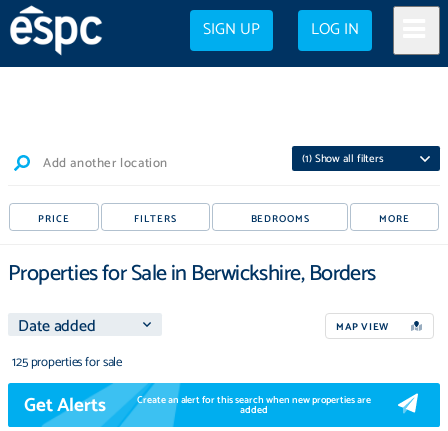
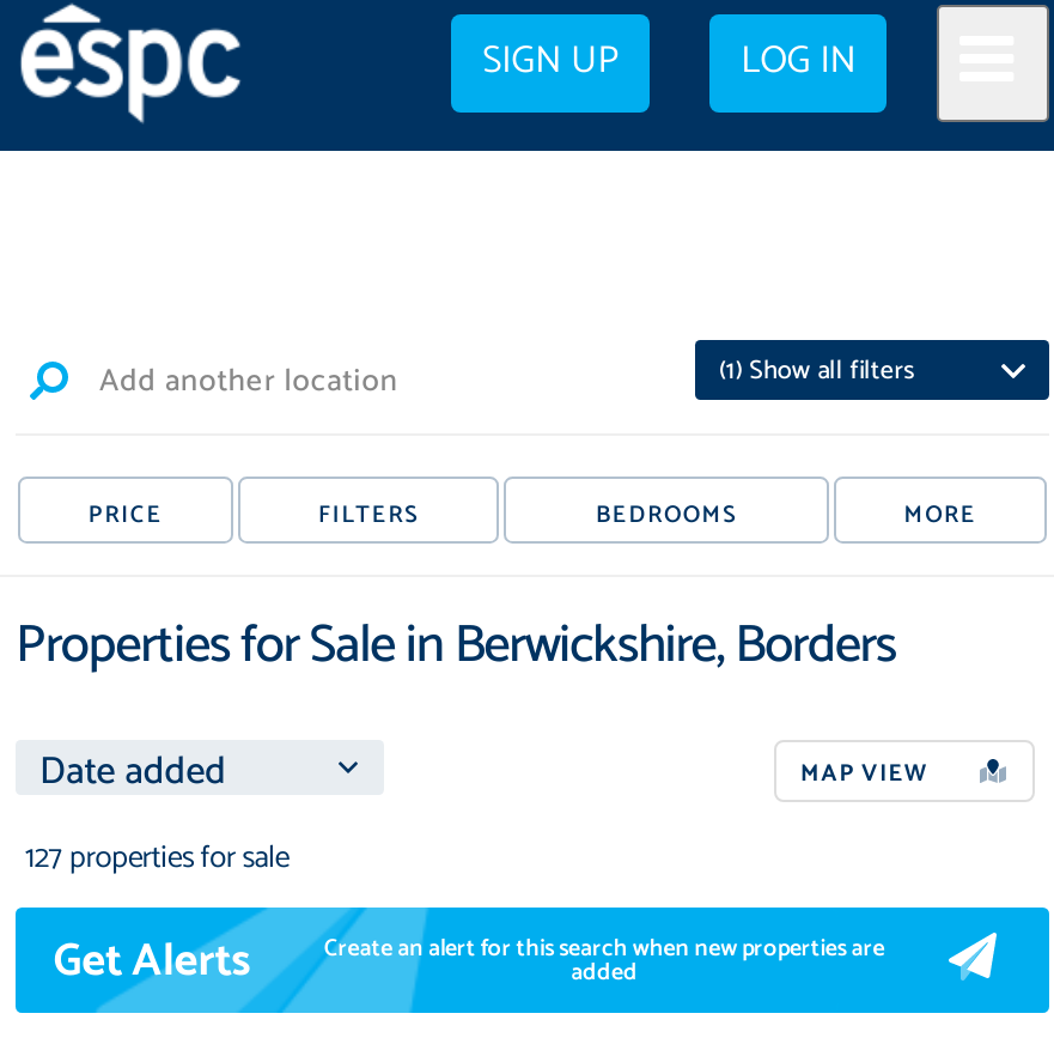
[12,352,122,373] 125 properties for sale -> [25,833,289,884] 127 properties for sale

